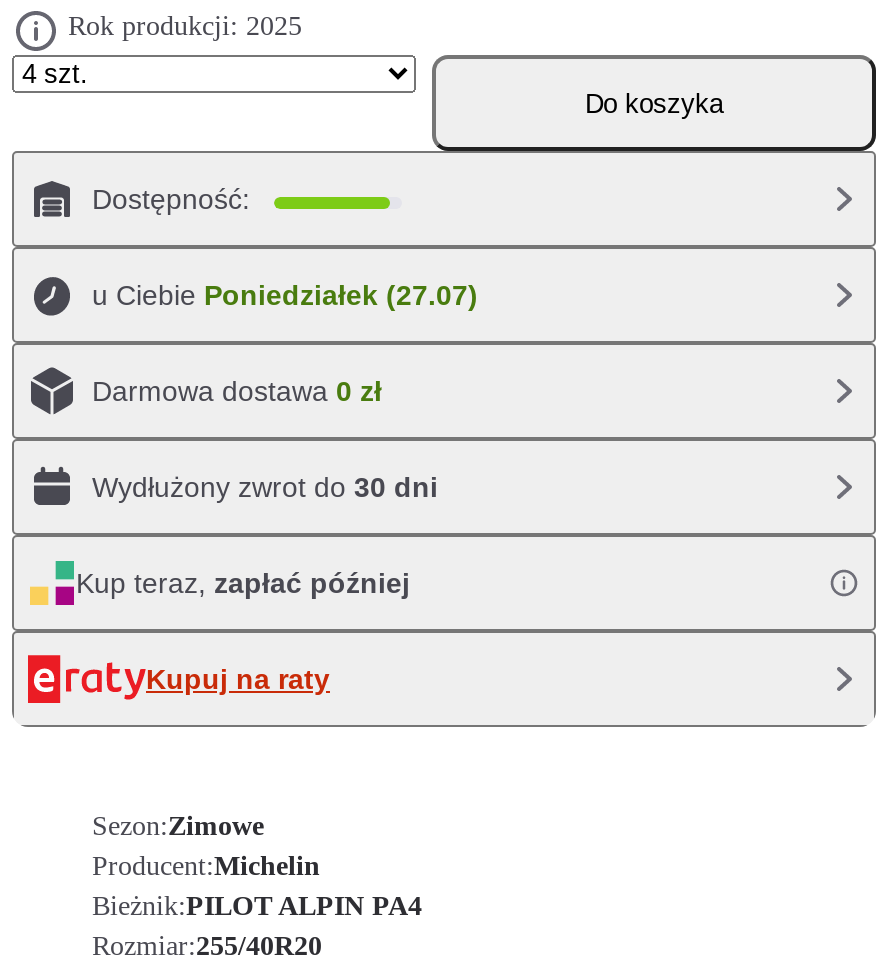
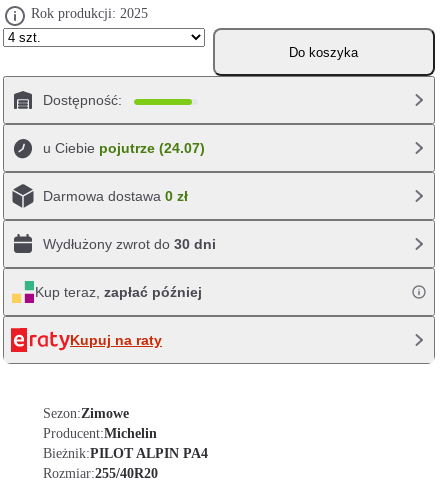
[92,279,478,311] u Ciebie Poniedziałek (27.07) -> [43,140,205,156] u Ciebie pojutrze (24.07)

